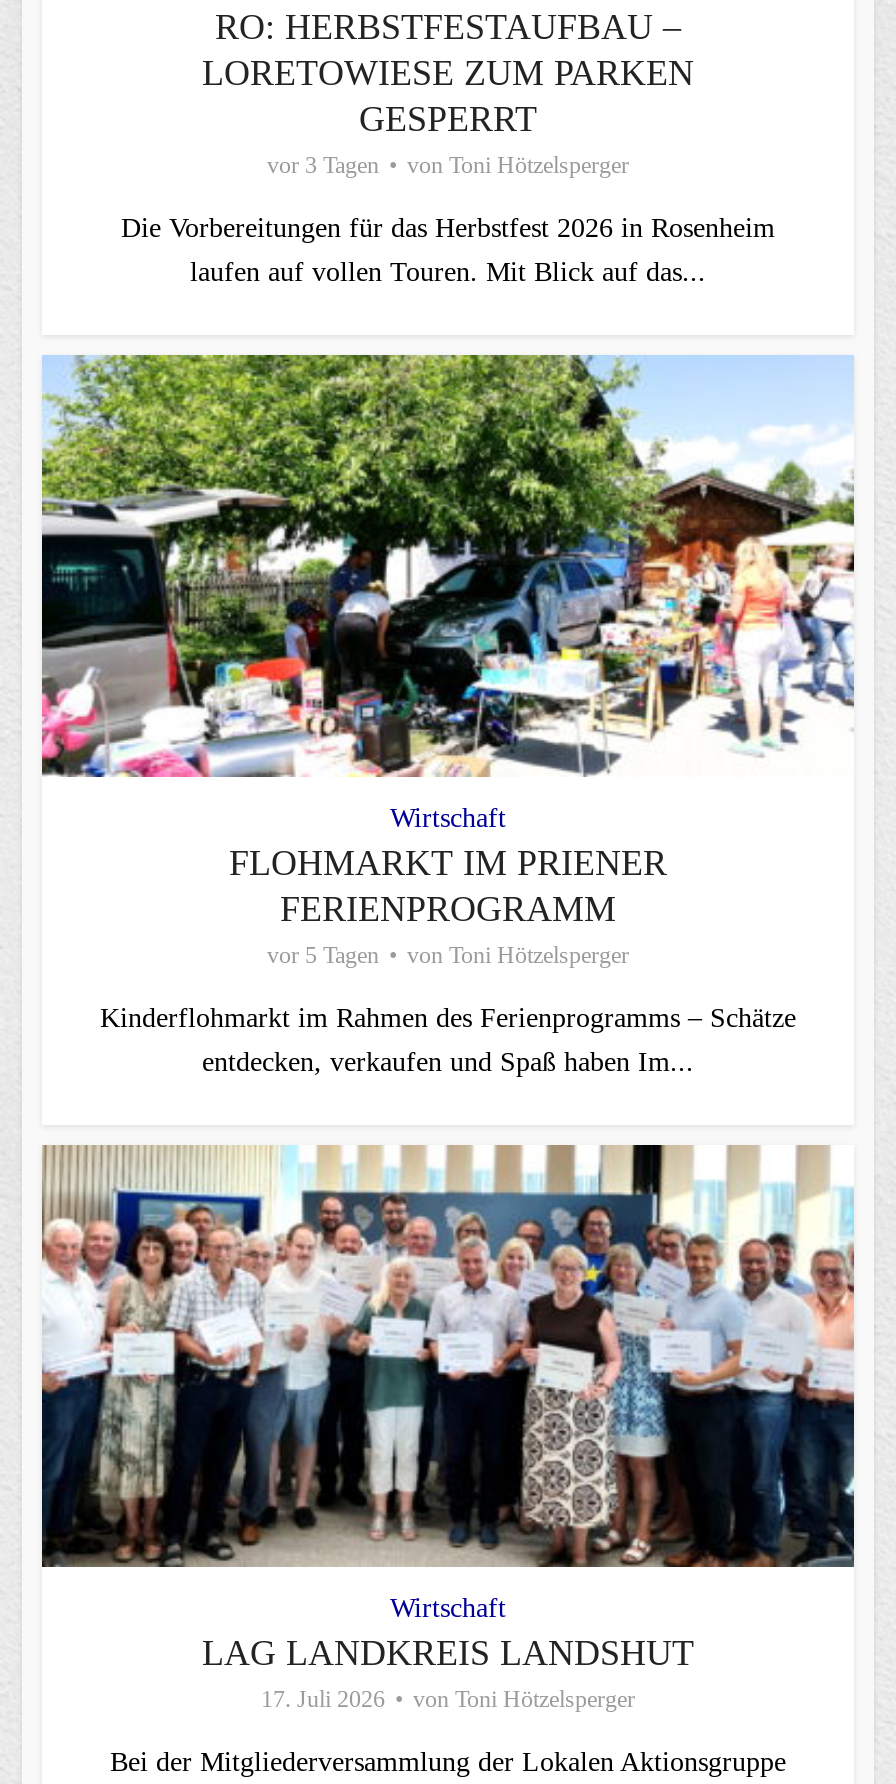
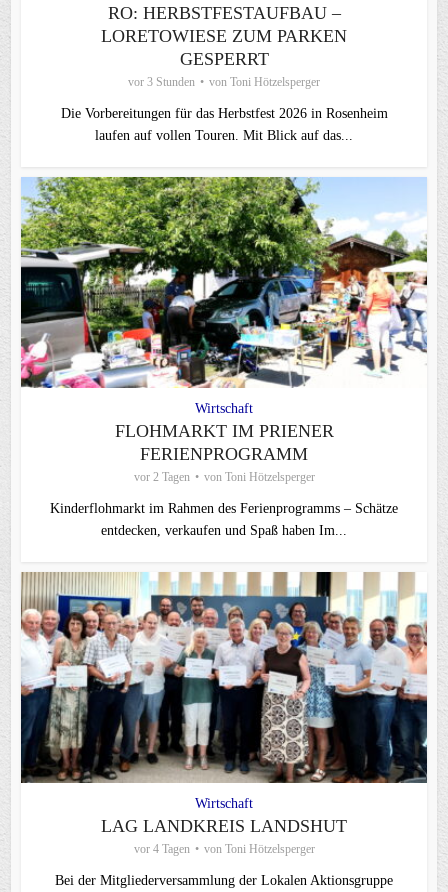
[267,151,629,179] vor 3 Tagen von Toni Hötzelsperger -> [128,75,320,89] vor 3 Stunden von Toni Hötzelsperger
[267,940,629,968] vor 5 Tagen von Toni Hötzelsperger -> [133,470,314,484] vor 2 Tagen von Toni Hötzelsperger
[261,1684,635,1712] 17. Juli 2026 von Toni Hötzelsperger -> [133,842,314,856] vor 4 Tagen von Toni Hötzelsperger

